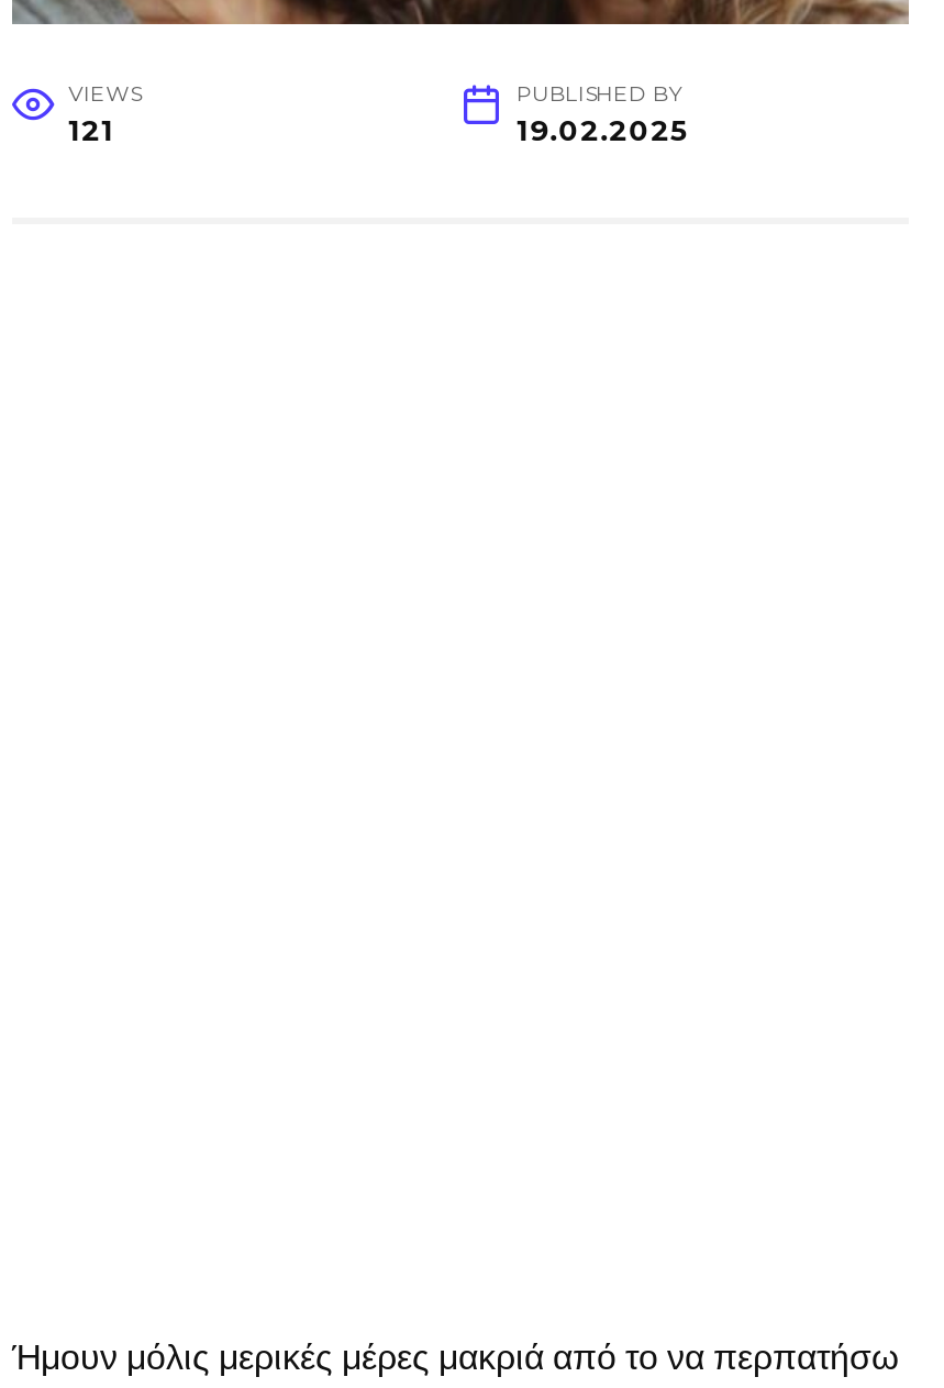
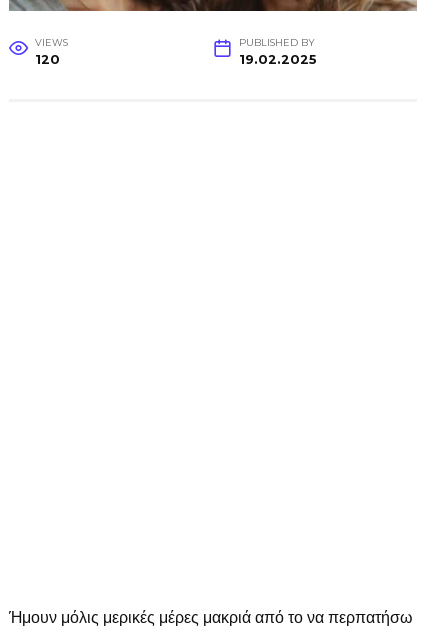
[68,114,115,147] 121 -> [35,52,60,67] 120

